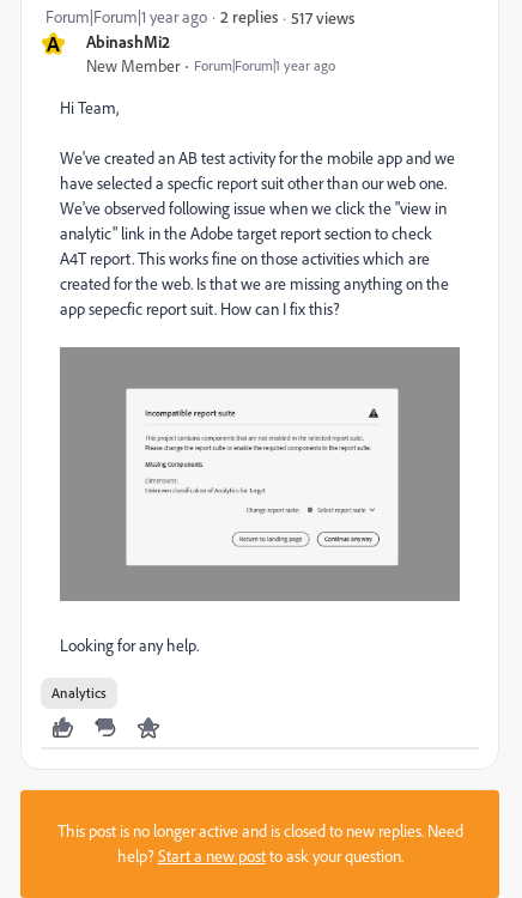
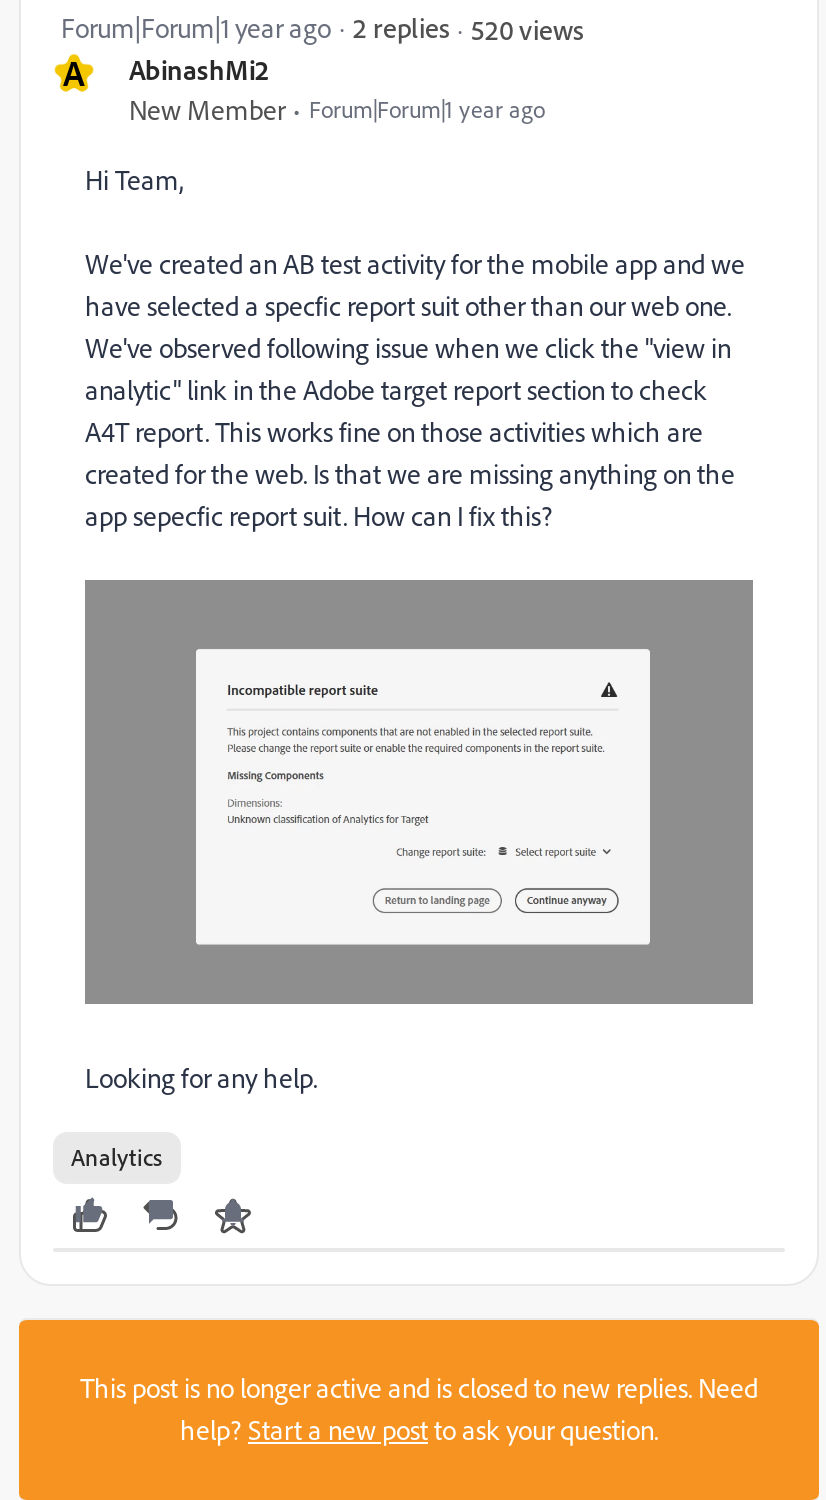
[291,7,354,27] 517 views -> [471,11,583,45] 520 views

